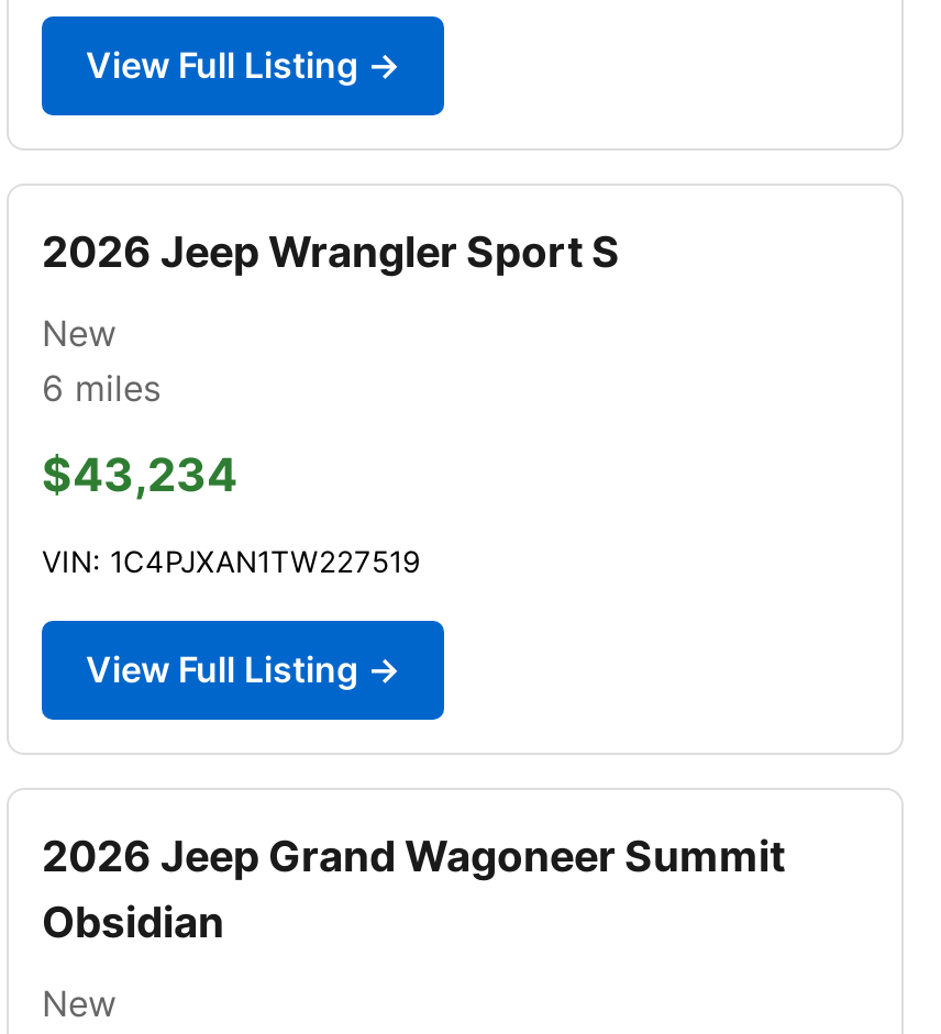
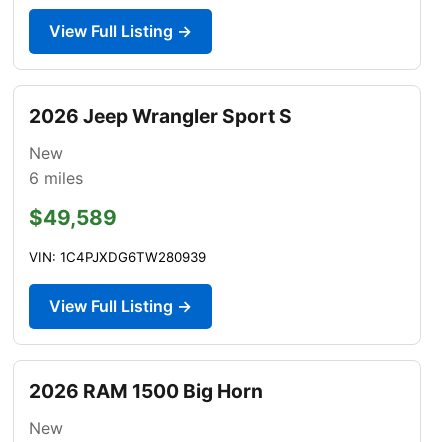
[42,447,237,502] $43,234 -> [29,205,117,230] $49,589
[42,544,420,579] VIN: 1C4PJXAN1TW227519 -> [29,249,206,265] VIN: 1C4PJXDG6TW280939
[42,829,785,948] 2026 Jeep Grand Wagoneer Summit | Obsidian -> [29,379,263,403] 2026 RAM 1500 Big Horn

